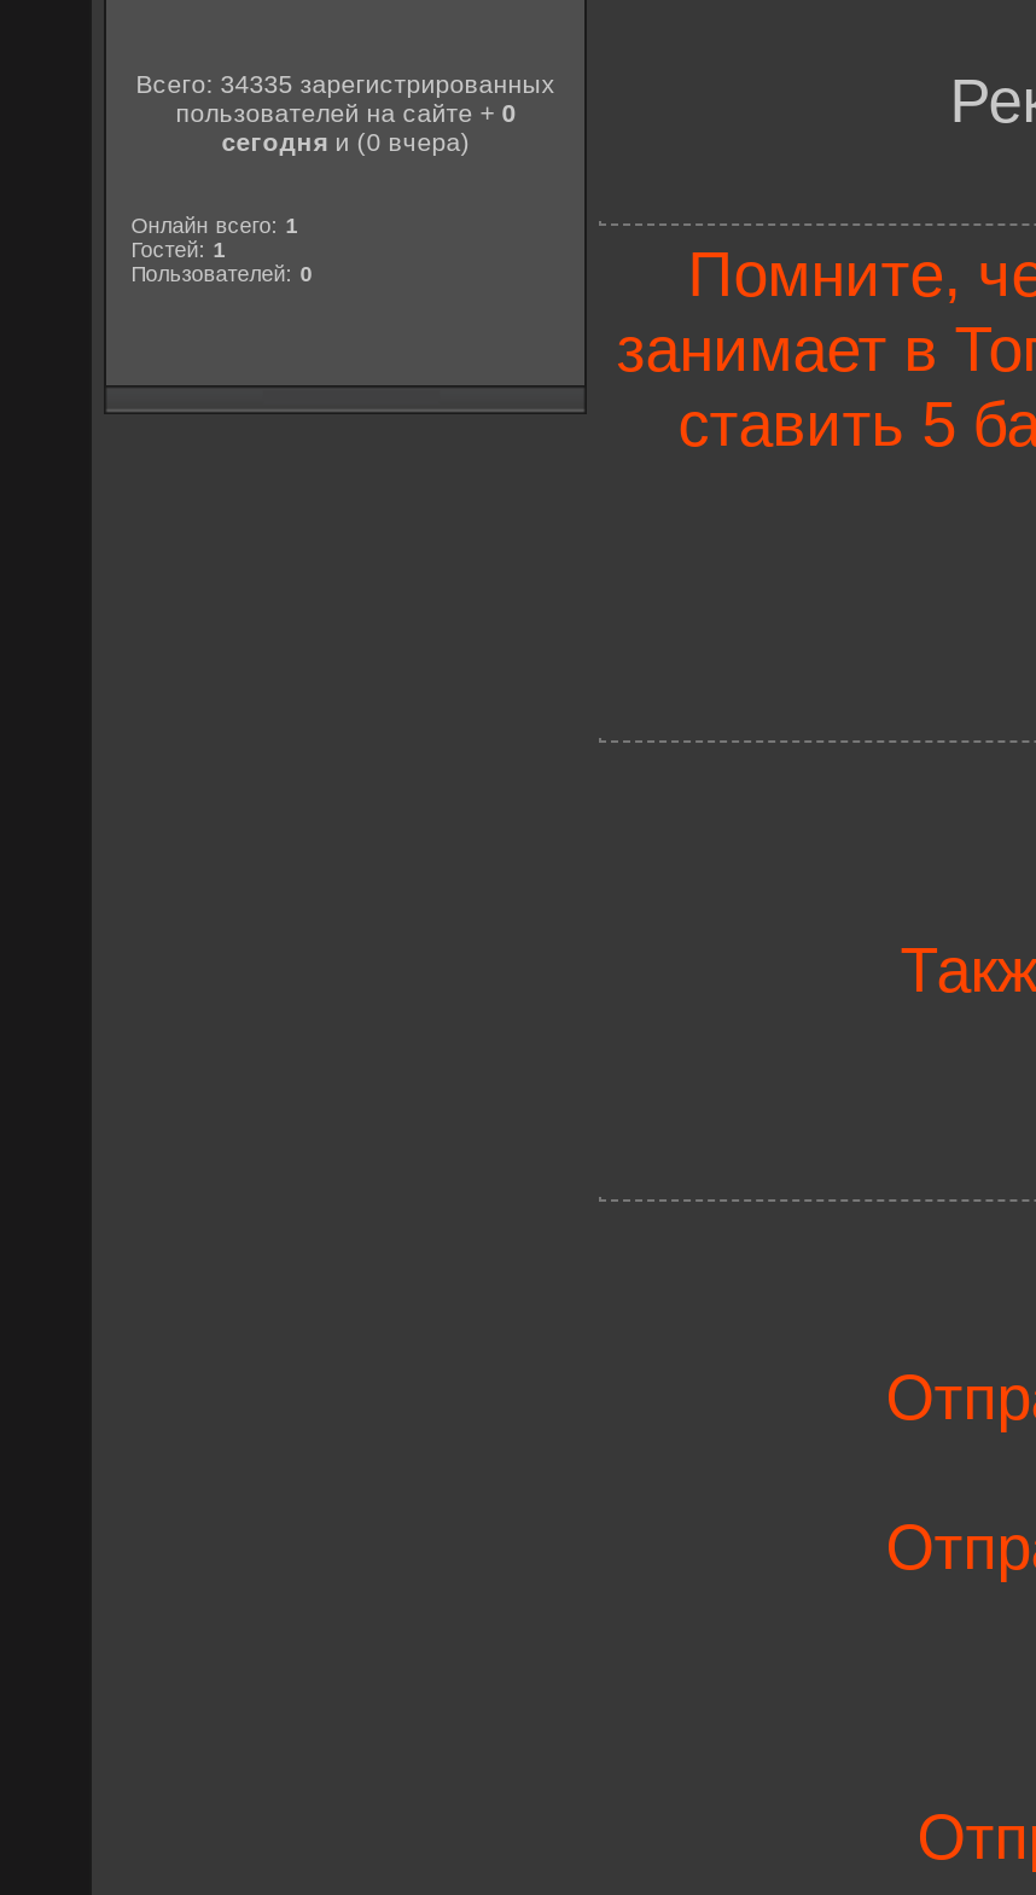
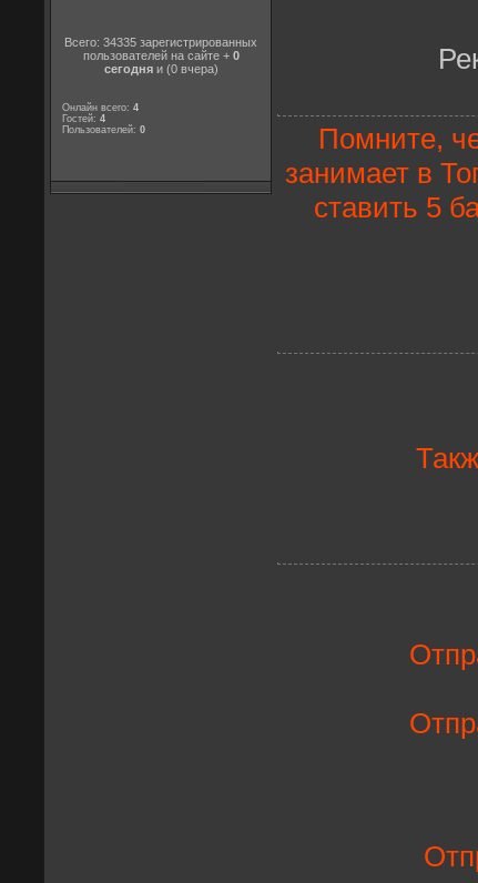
[131,214,298,238] Онлайн всего: 1 -> [62,102,139,113] Онлайн всего: 4
[131,238,225,262] Гостей: 1 -> [62,113,106,124] Гостей: 4

